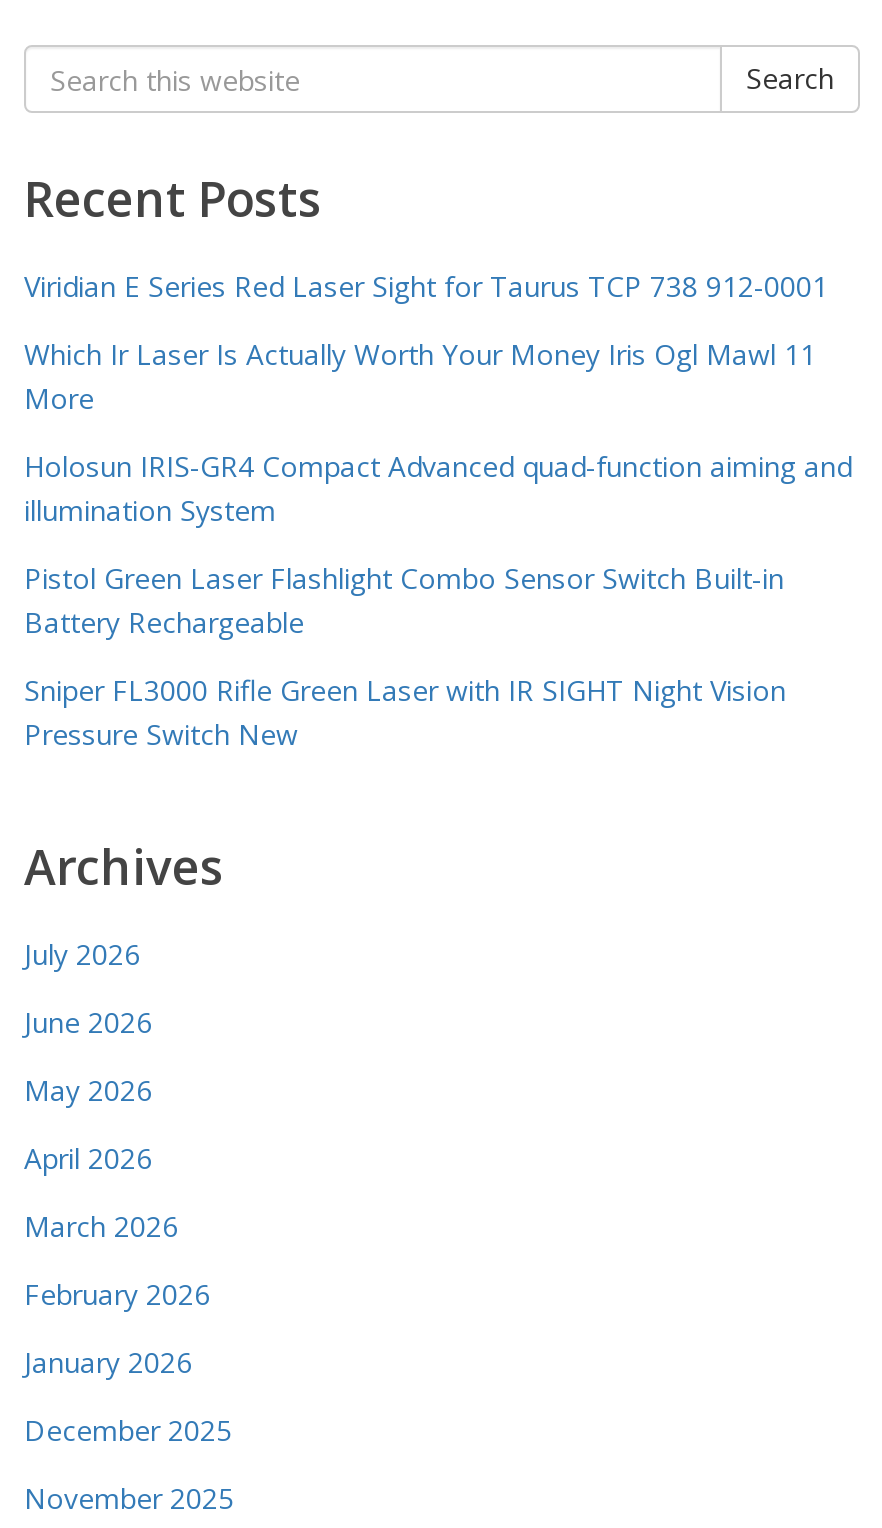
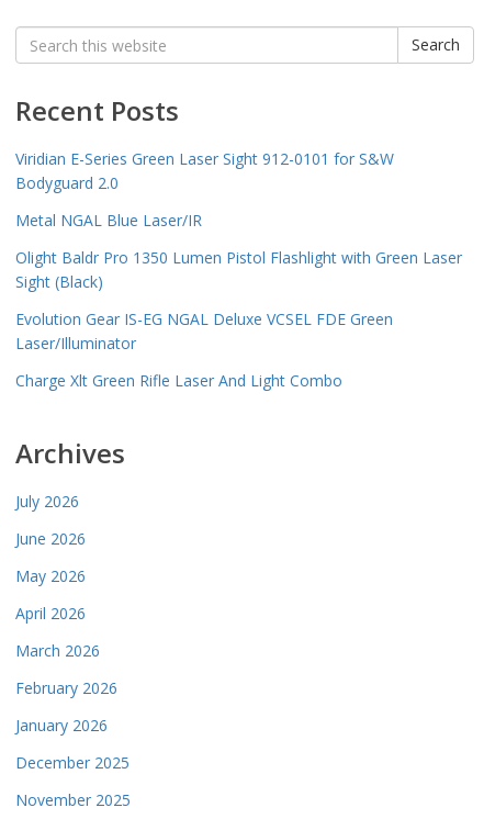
[24,267,828,305] Viridian E Series Red Laser Sight for Taurus TCP 738 912-0001 -> [15,148,394,193] Viridian E-Series Green Laser Sight 912-0101 for S&W | Bodyguard 2.0
[24,335,816,417] Which Ir Laser Is Actually Worth Your Money Iris Ogl Mawl 11 | More -> [15,210,202,231] Metal NGAL Blue Laser/IR
[24,447,852,529] Holosun IRIS-GR4 Compact Advanced quad-function aiming and | illumination System -> [15,247,462,292] Olight Baldr Pro 1350 Lumen Pistol Flashlight with Green Laser | Sight (Black)
[24,559,784,641] Pistol Green Laser Flashlight Combo Sensor Switch Built-in | Battery Rechargeable -> [15,309,393,354] Evolution Gear IS-EG NGAL Deluxe VCSEL FDE Green | Laser/Illuminator
[24,671,786,753] Sniper FL3000 Rifle Green Laser with IR SIGHT Night Vision | Pressure Switch New -> [15,370,342,391] Charge Xlt Green Rifle Laser And Light Combo

